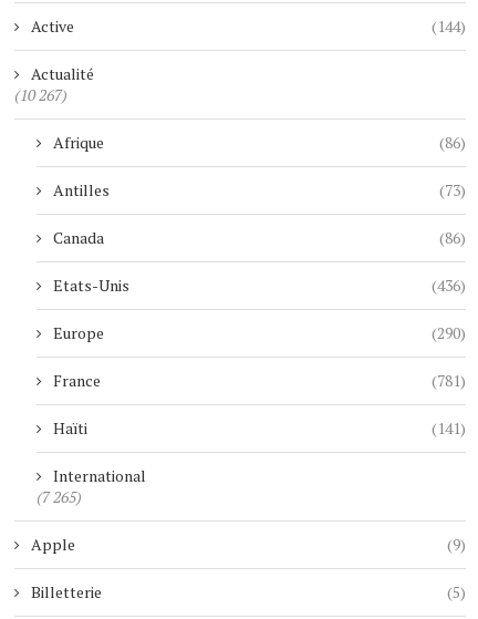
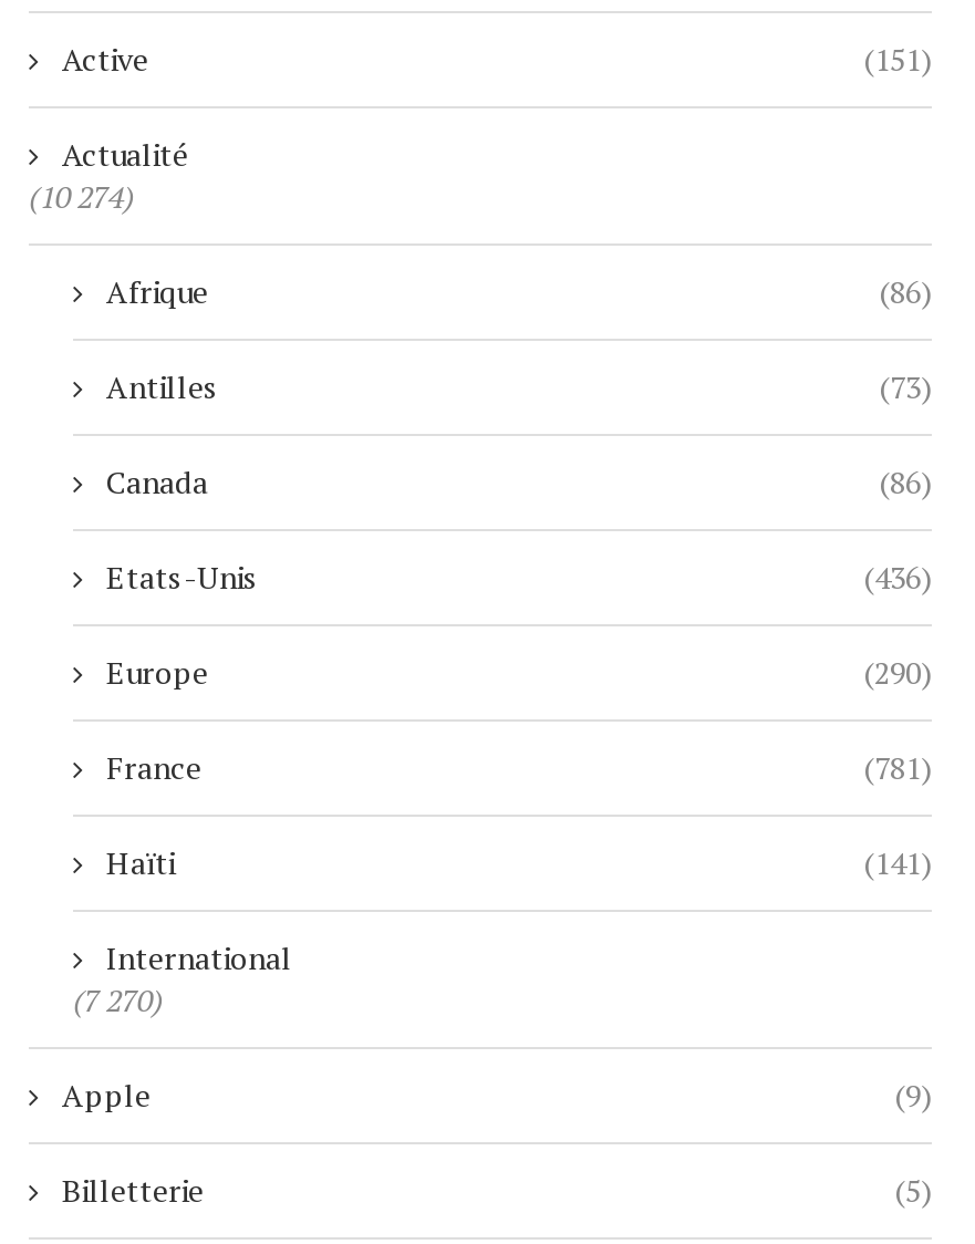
[432,16,466,37] (144) -> [863,38,932,80] (151)
[14,84,67,105] (10 267) -> [29,175,135,217] (10 274)
[37,486,82,507] (7 265) -> [73,979,164,1021] (7 270)

